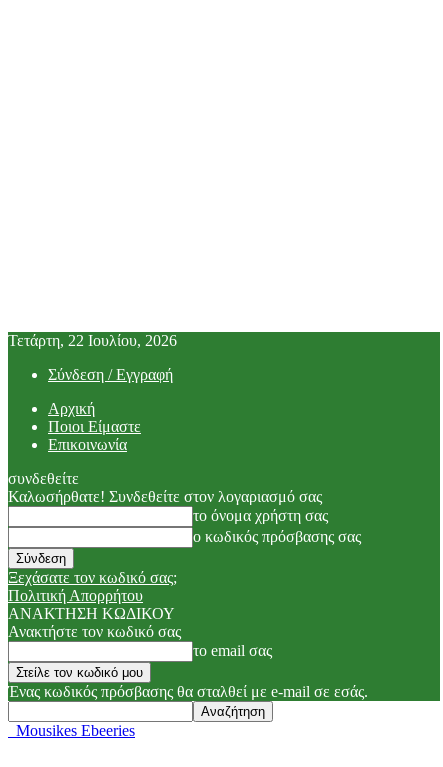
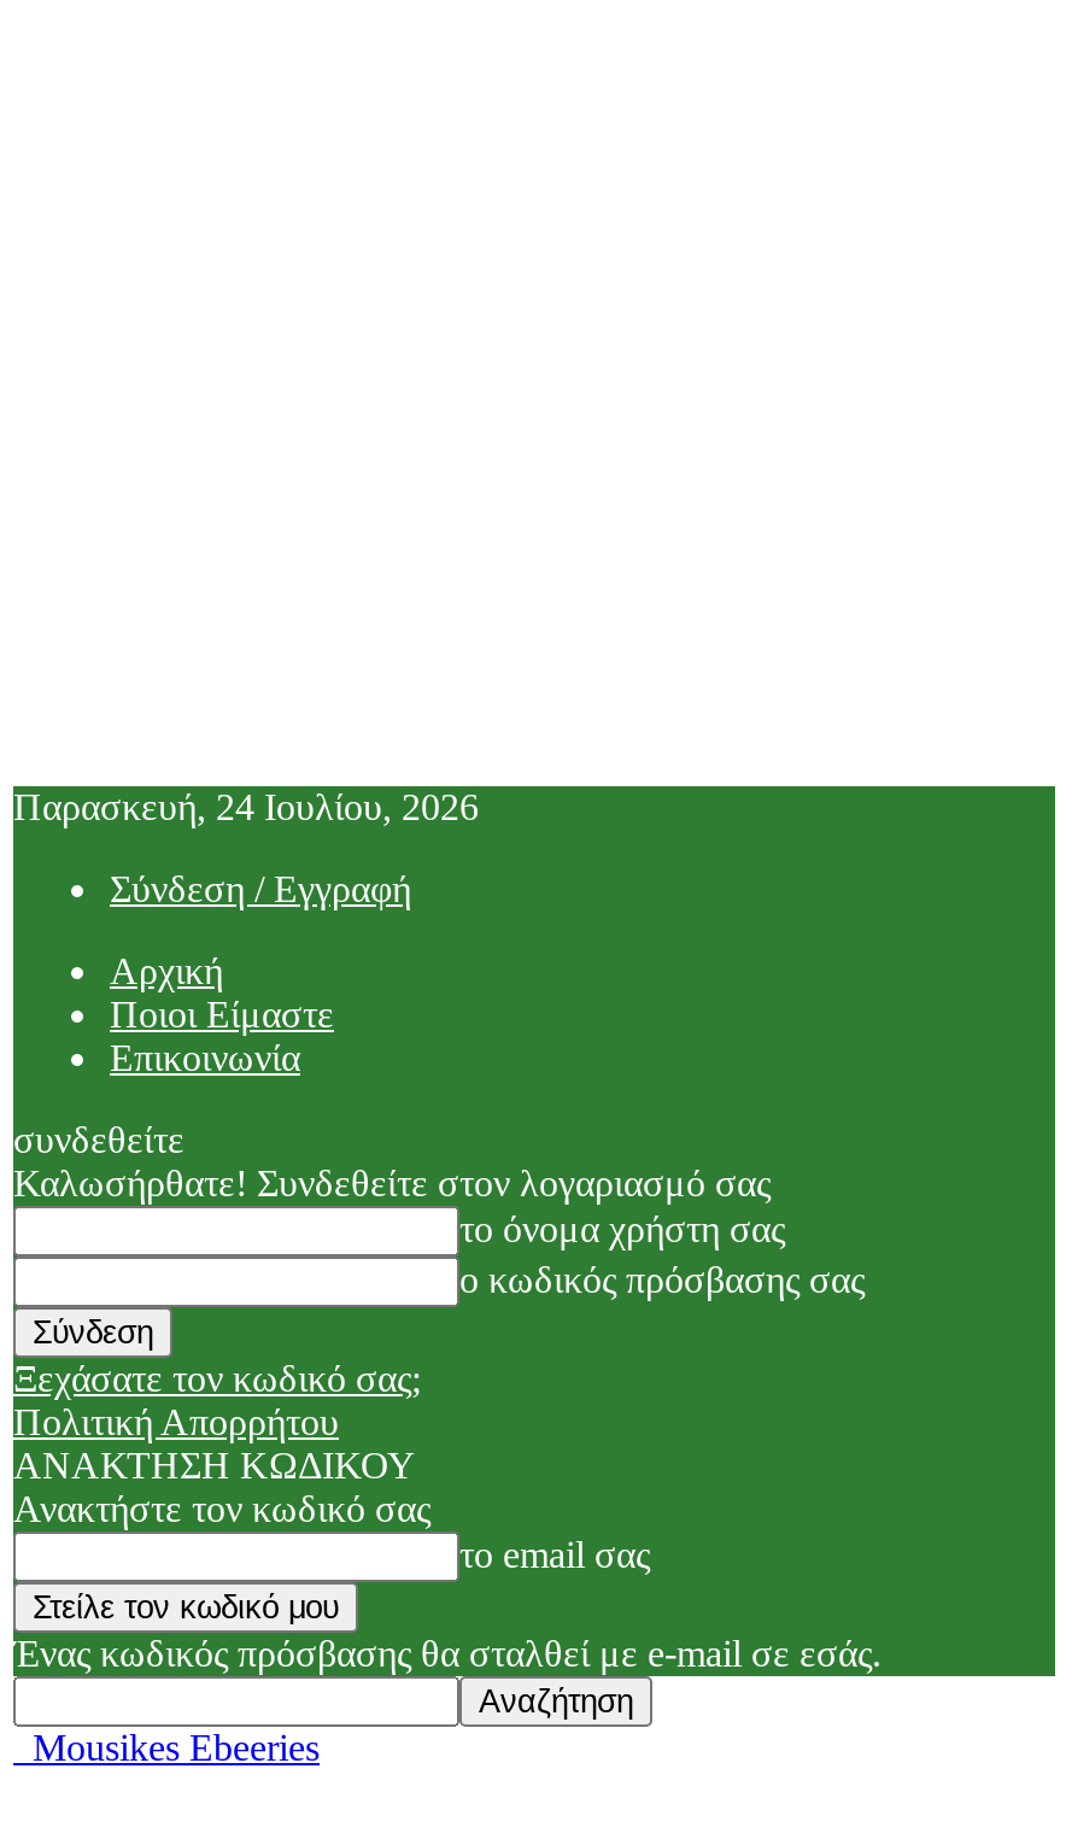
[8,332,177,349] Τετάρτη, 22 Ιουλίου, 2026 -> [13,786,479,827] Παρασκευή, 24 Ιουλίου, 2026

